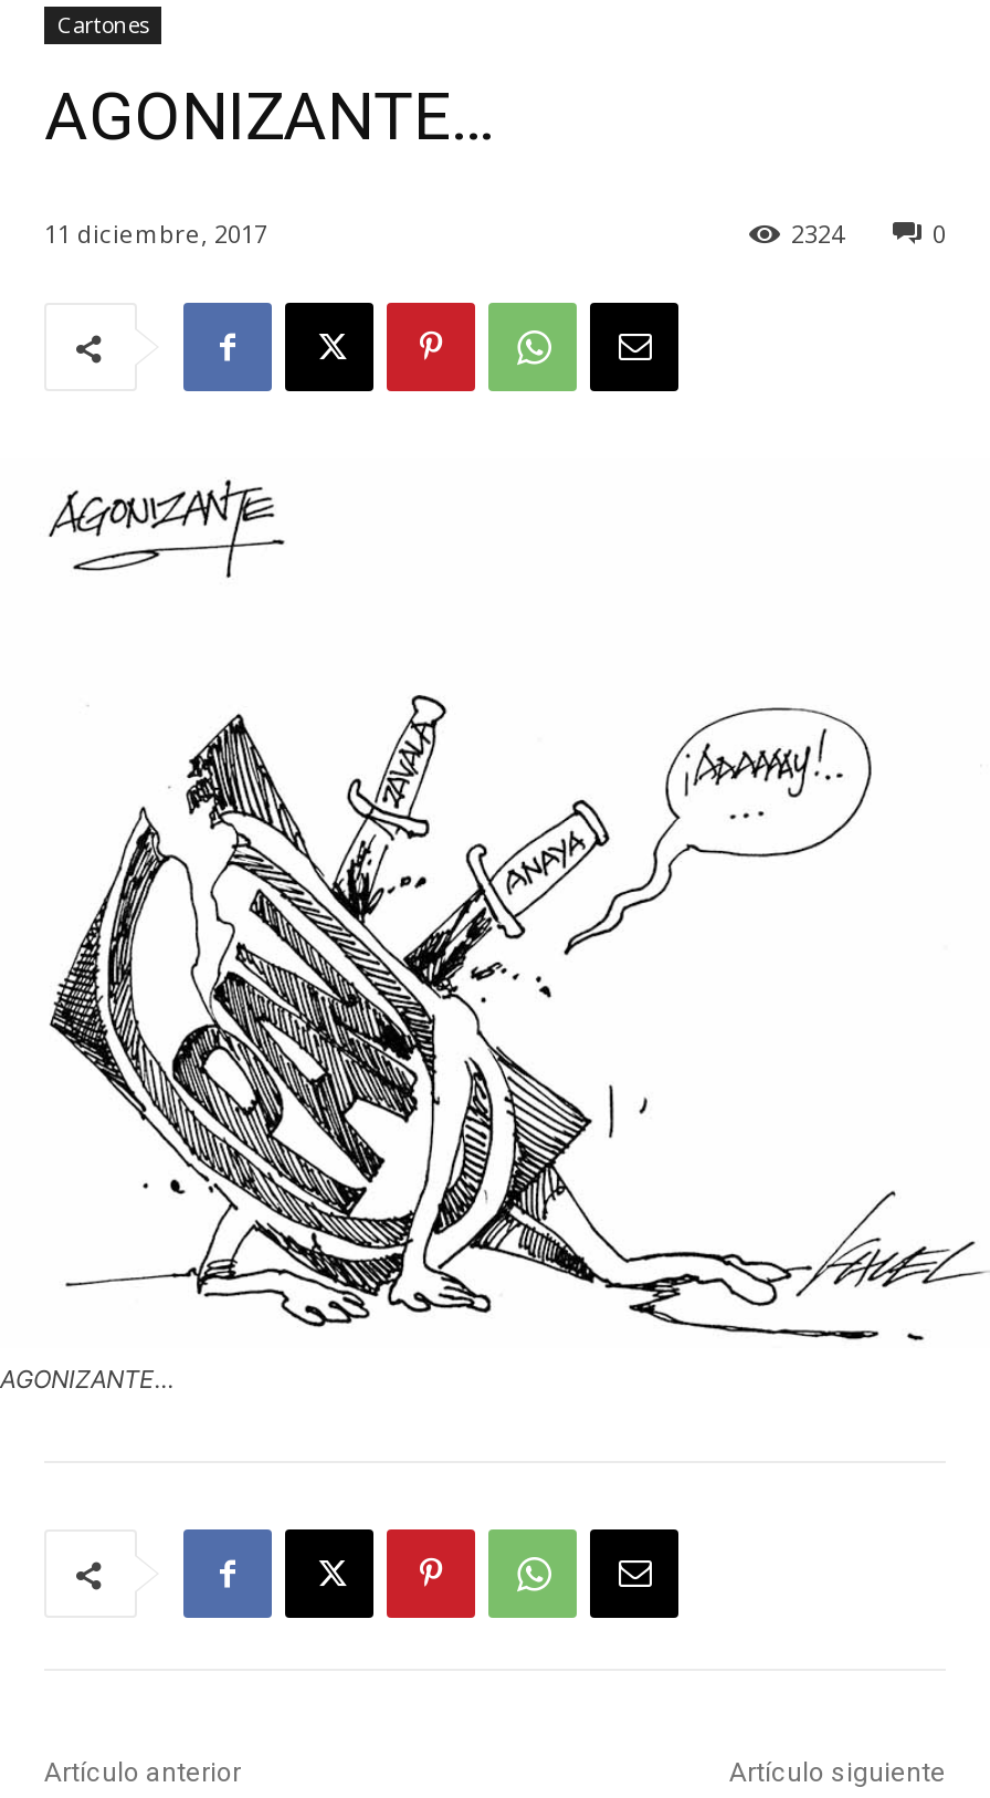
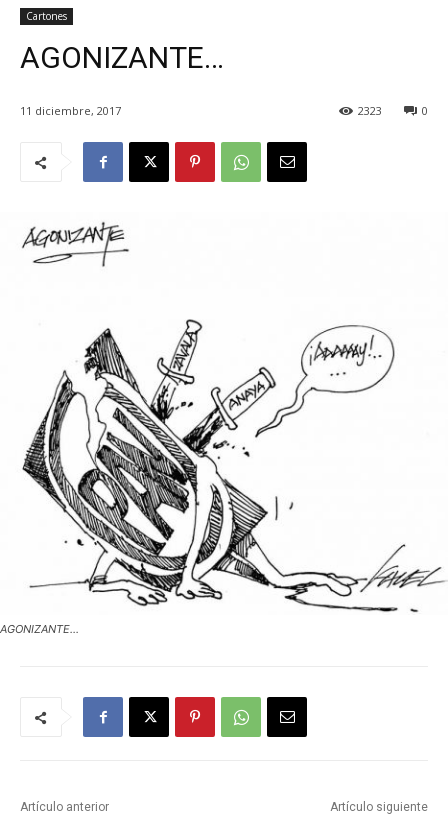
[791,217,844,250] 2324 -> [358,103,382,118] 2323

